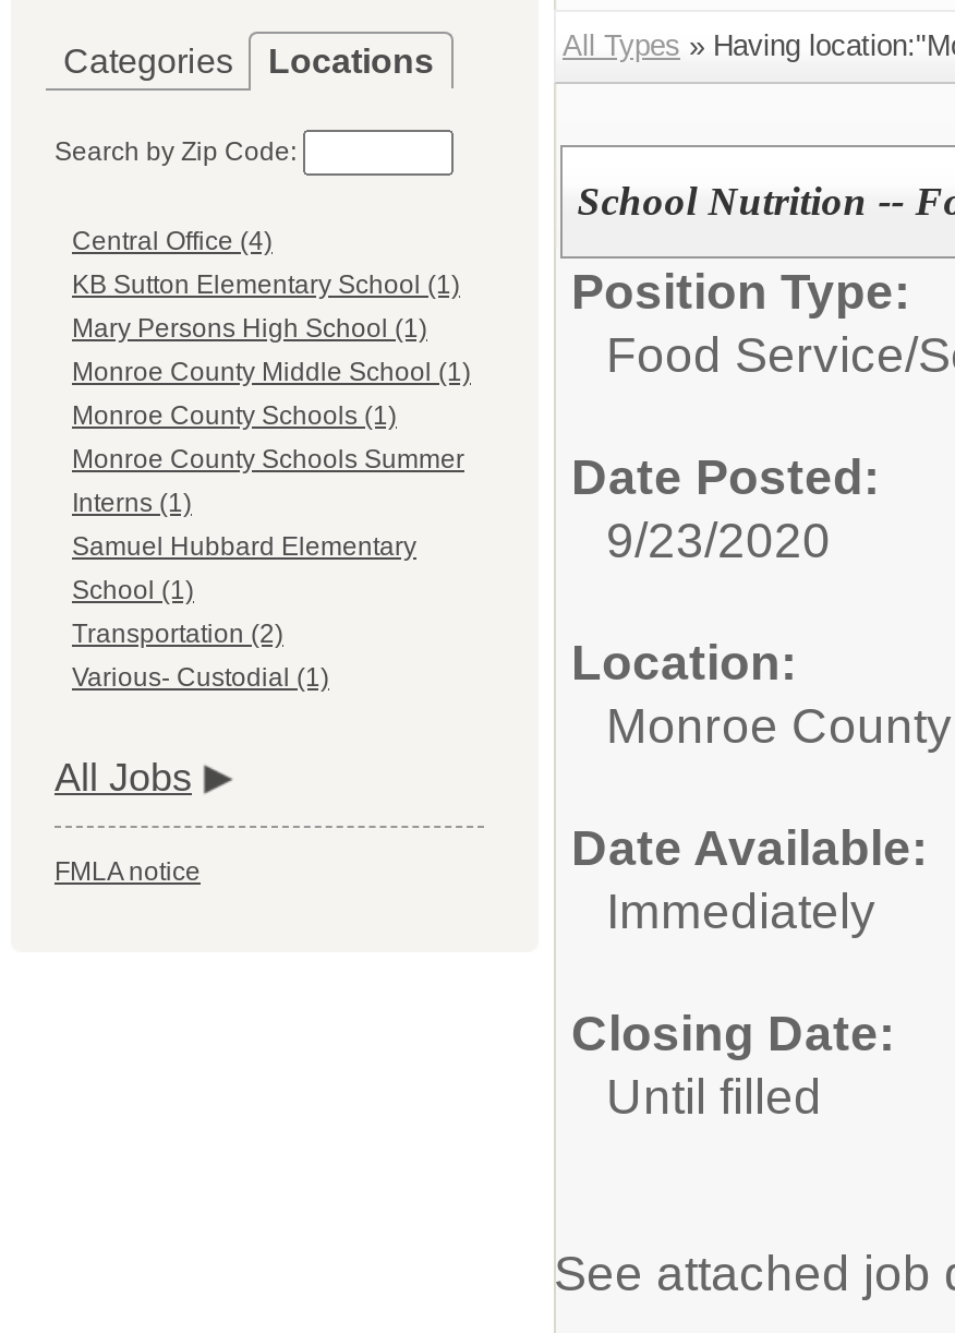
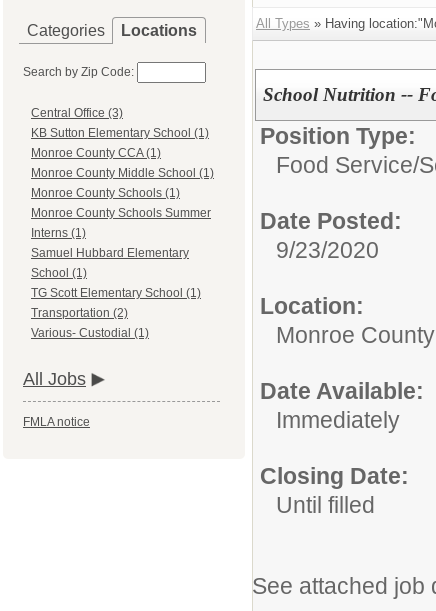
[72,226,273,257] Central Office (4) -> [31,106,123,120] Central Office (3)
[72,314,427,344] Mary Persons High School (1) -> [31,146,161,160] Monroe County CCA (1)
moved [55,619,329,888] -> [23,306,149,429]: Transportation (2) | Various- Custodial (1) | All Jobs | FMLA notice
none -> [31,286,201,300] TG Scott Elementary School (1)

